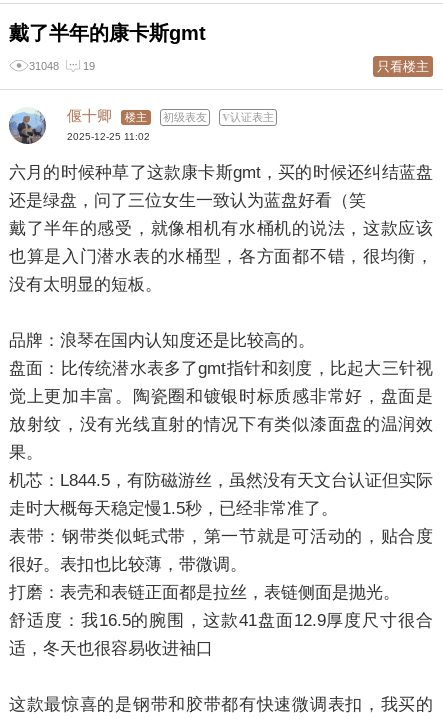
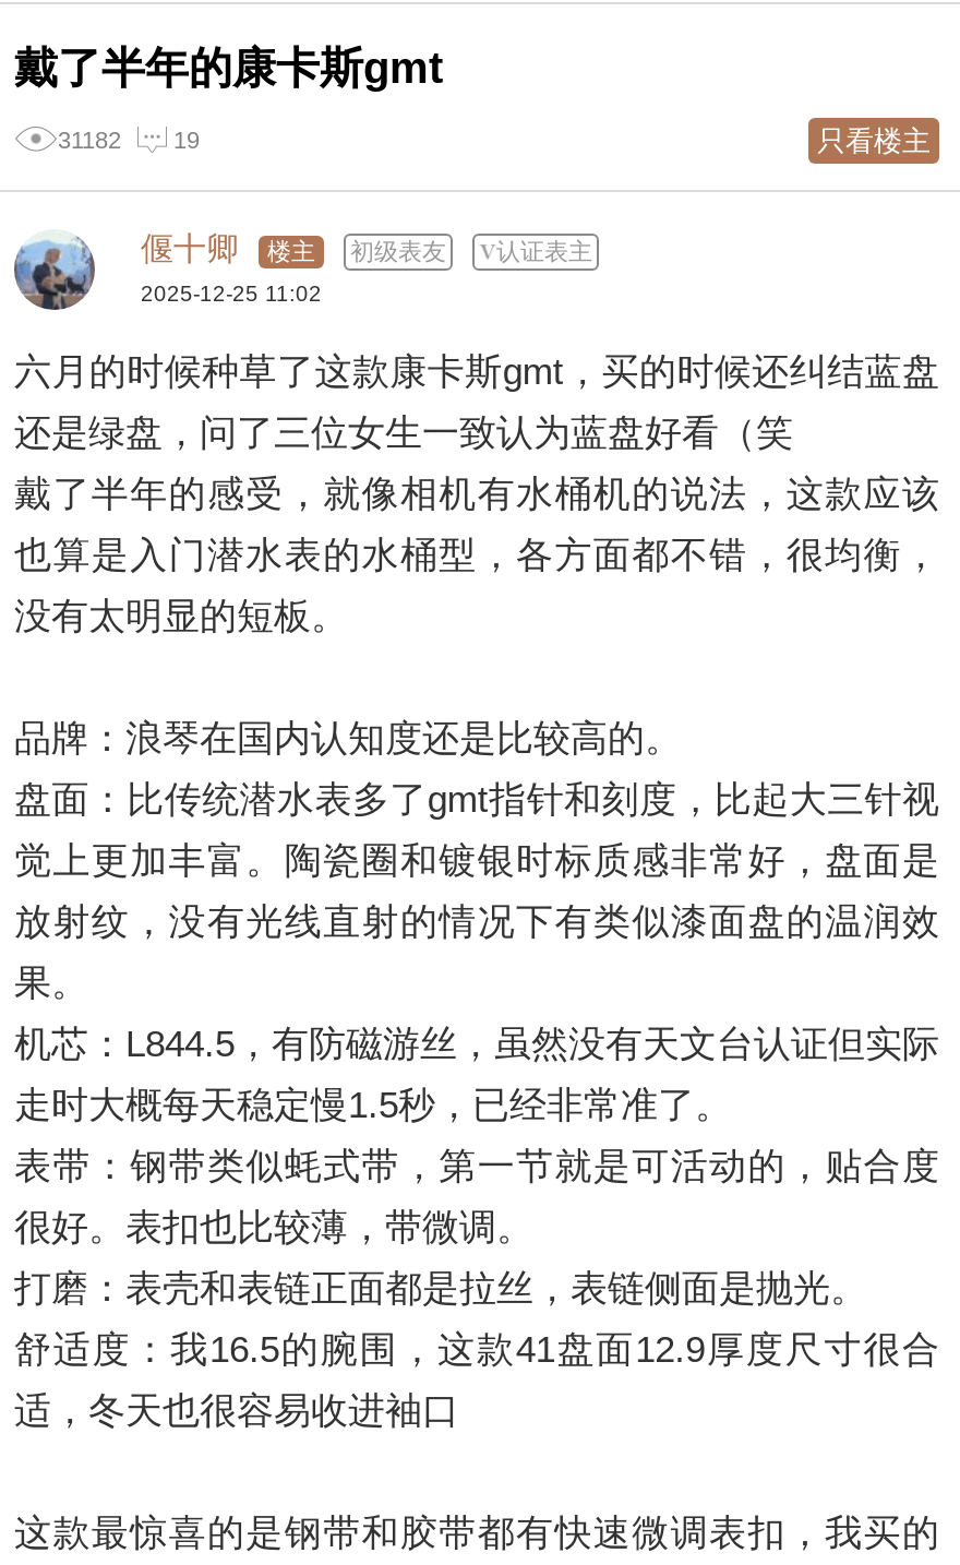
[29,60,95,72] 31048 19 -> [58,127,200,153] 31182 19

